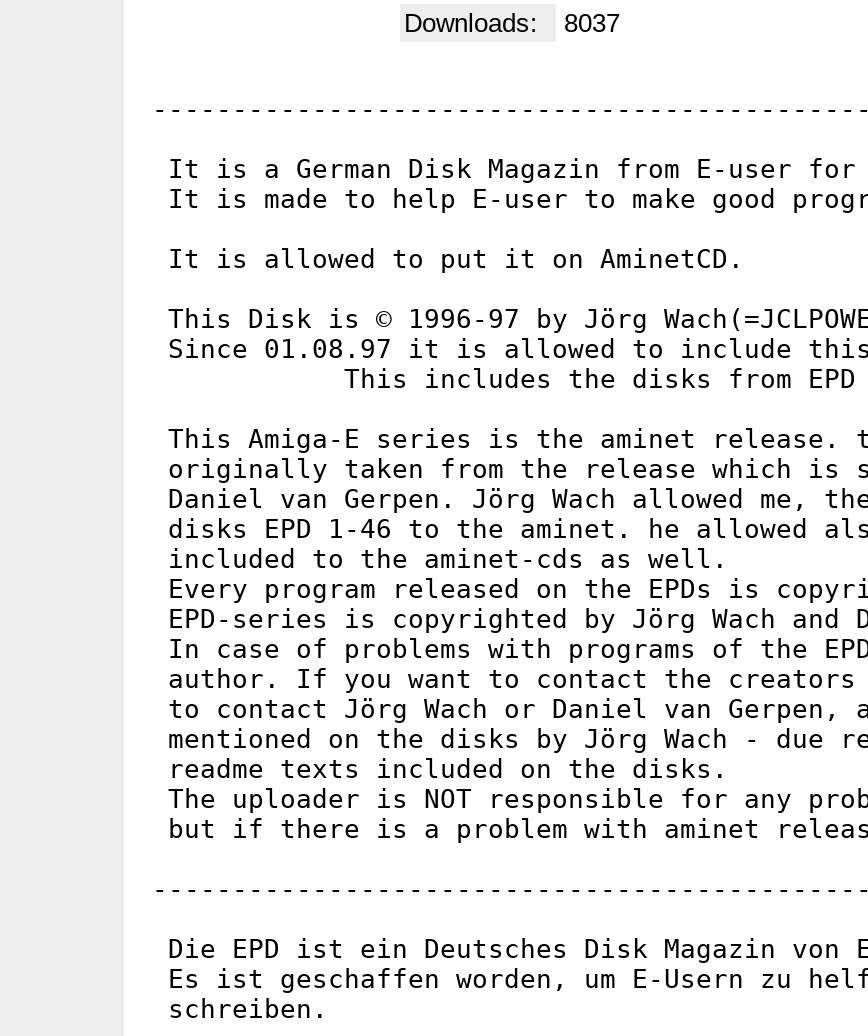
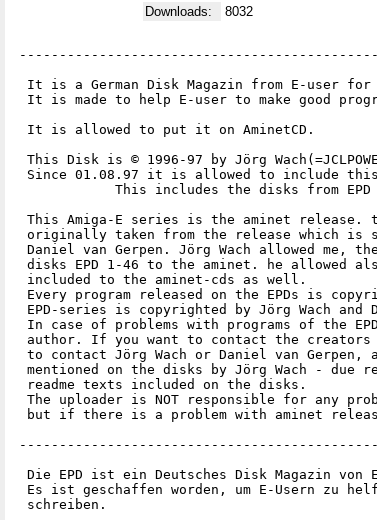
[404,8,620,38] Downloads: 8037 -> [145,4,253,19] Downloads: 8032

